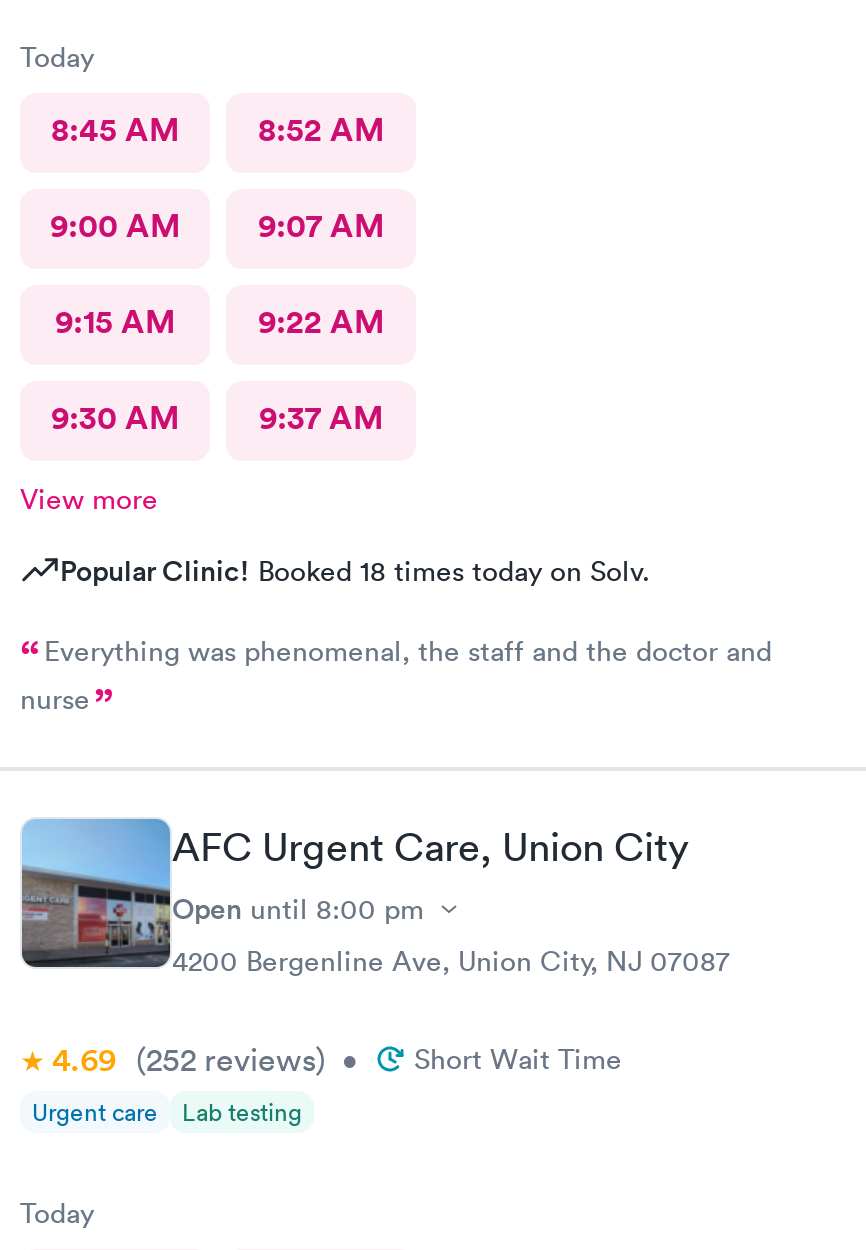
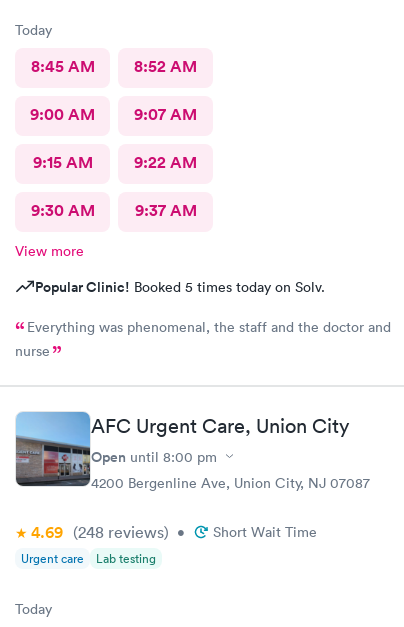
[60,550,650,590] Popular Clinic! Booked 18 times today on Solv. -> [35,277,325,297] Popular Clinic! Booked 5 times today on Solv.
[52,1039,622,1081] 4.69 (252 reviews) • Short Wait Time -> [31,521,317,542] 4.69 (248 reviews) • Short Wait Time

